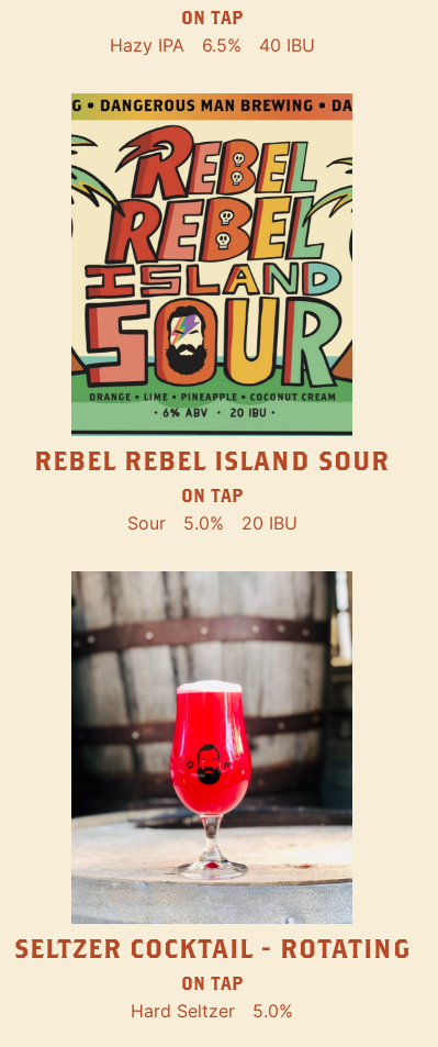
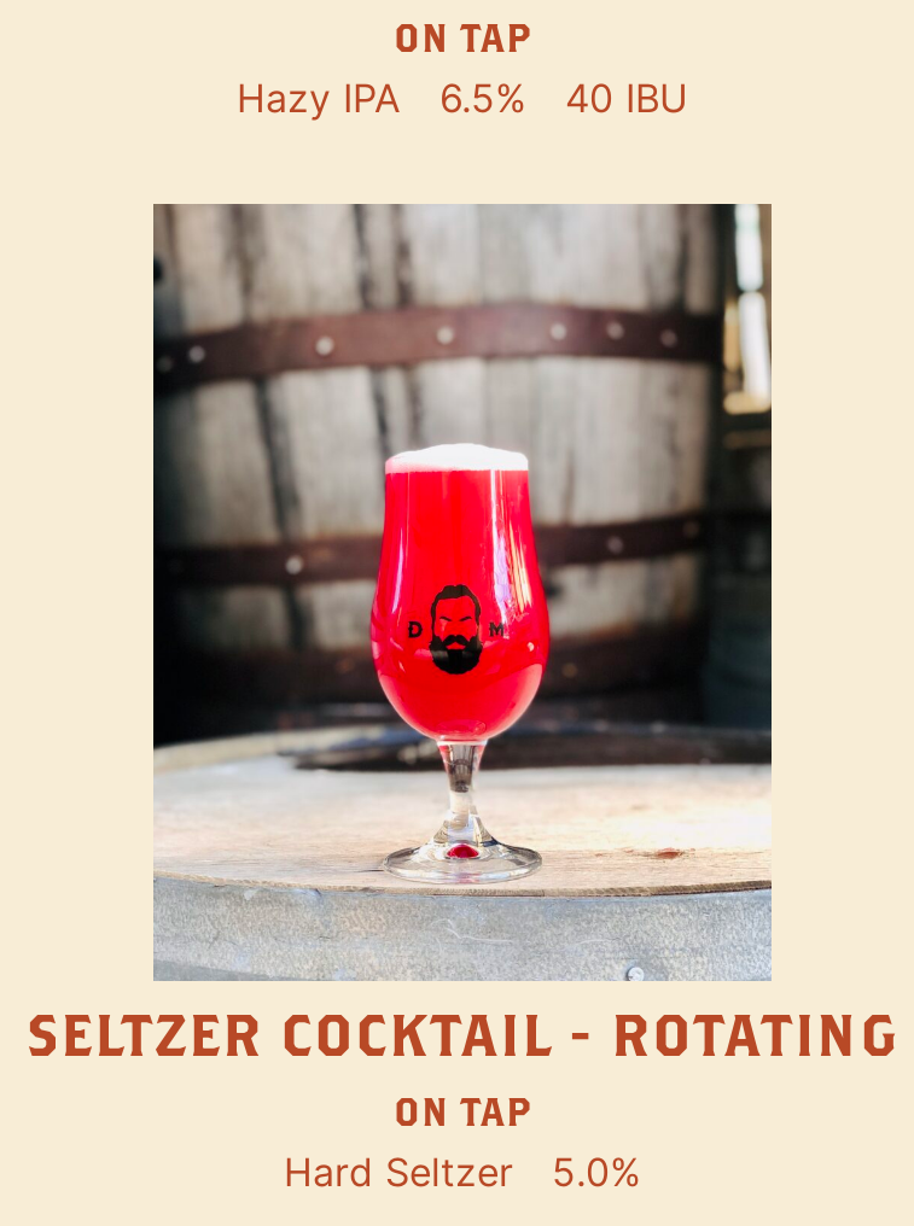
[34,92,390,533] [image] | REBEL REBEL ISLAND SOUR | ON TAP | Sour | 5.0% | 20 IBU -> none

